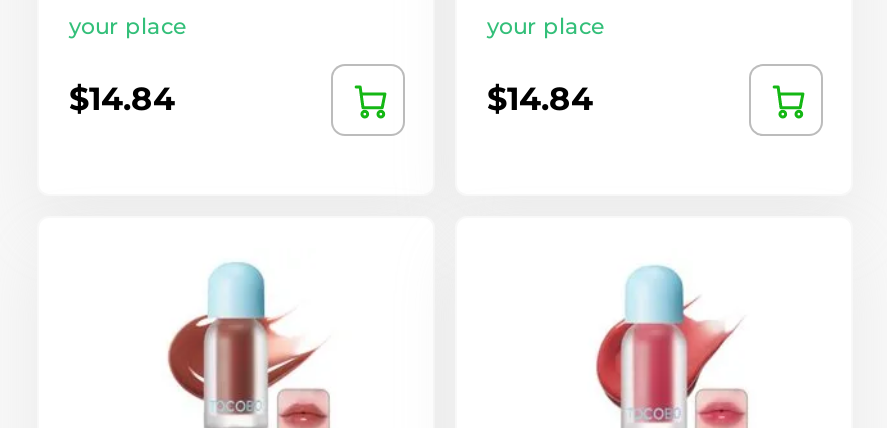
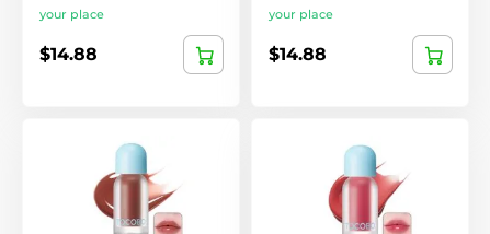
[69,81,175,119] $14.84 -> [39,44,98,65] $14.88
[487,81,593,119] $14.84 -> [269,44,327,65] $14.88

